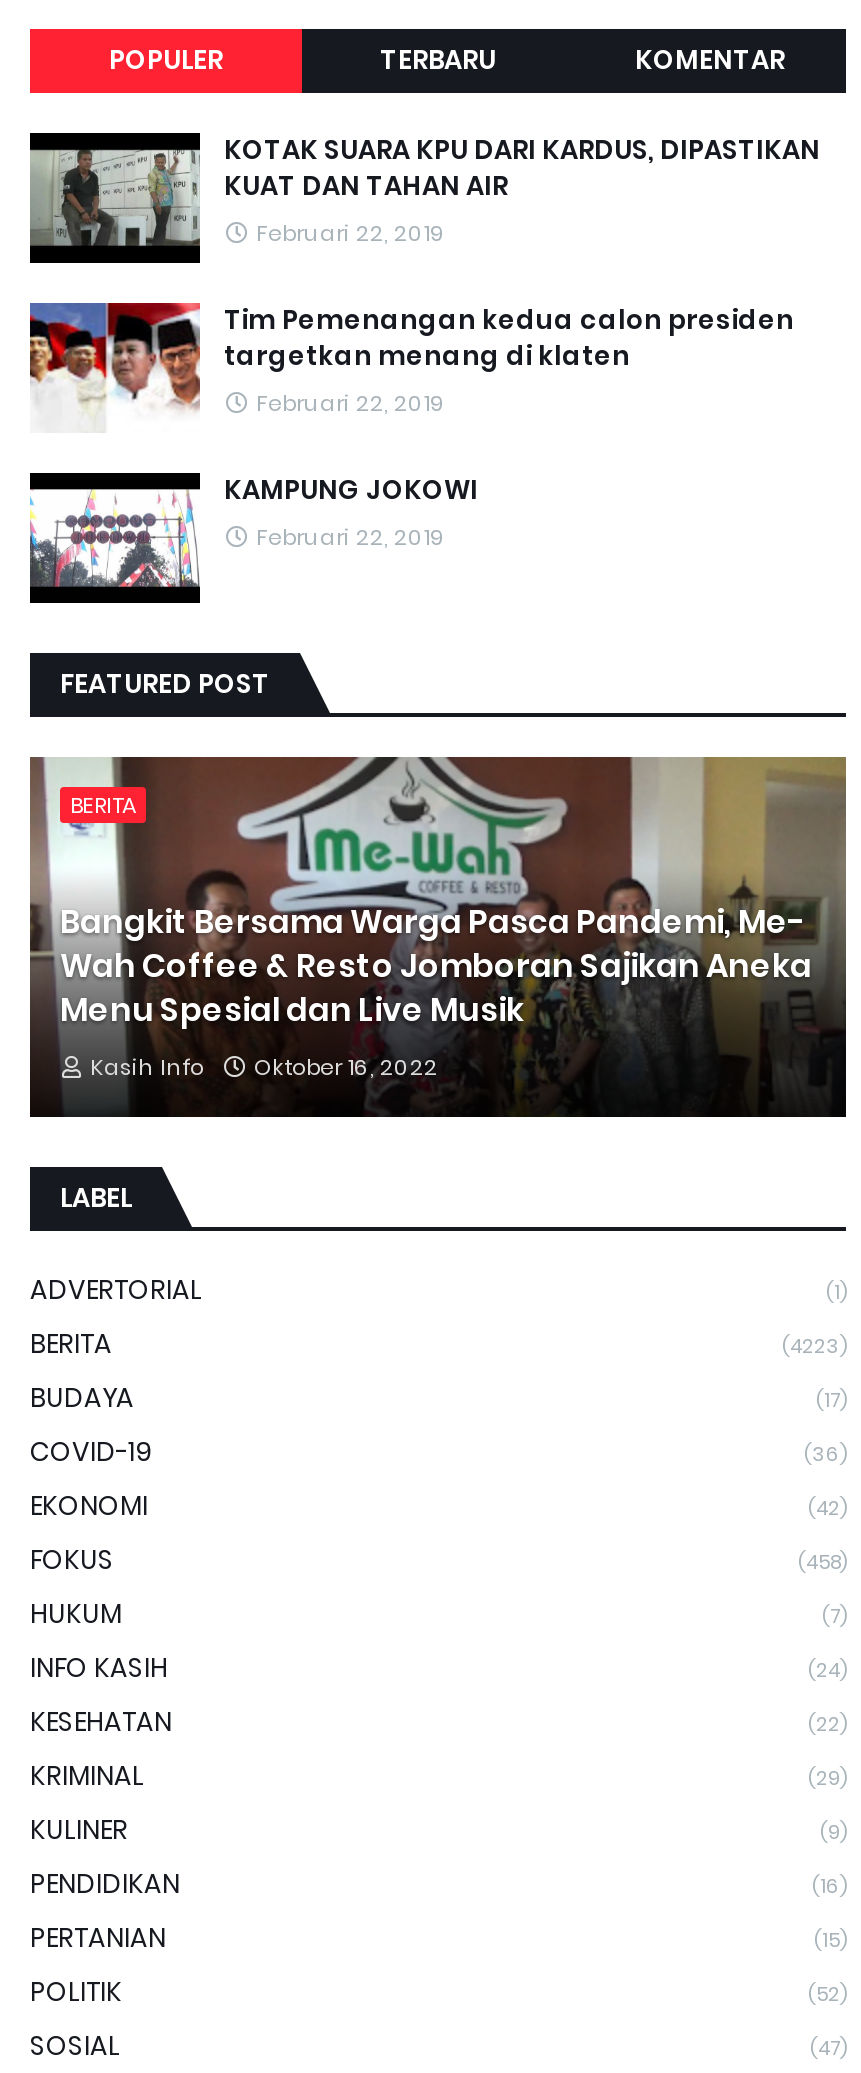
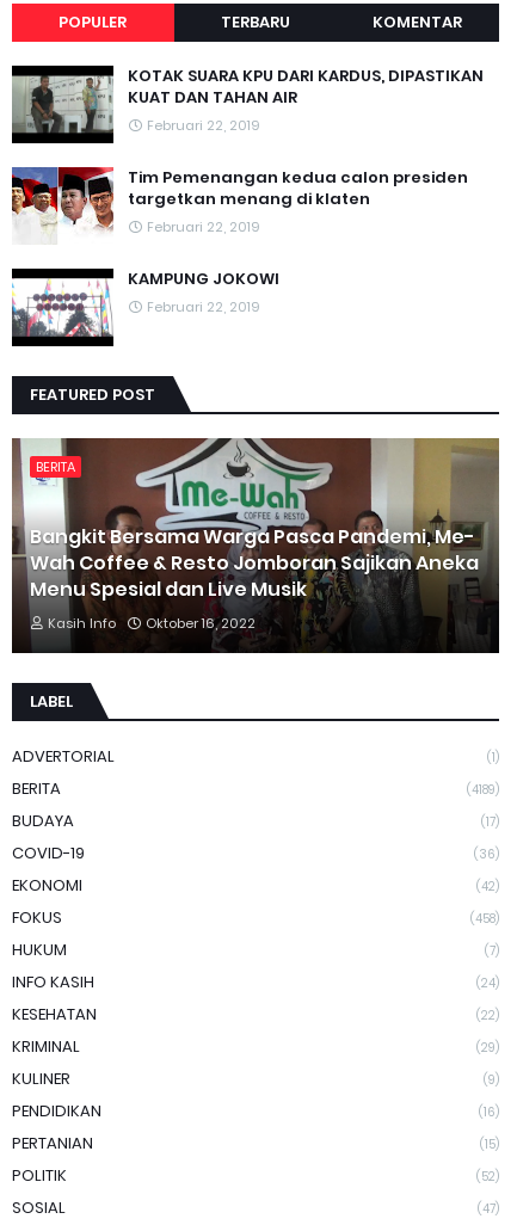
[782,1331,846,1361] (4223) -> [467,781,499,799] (4189)

